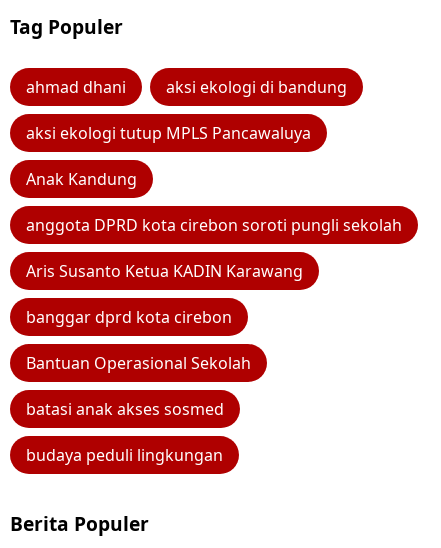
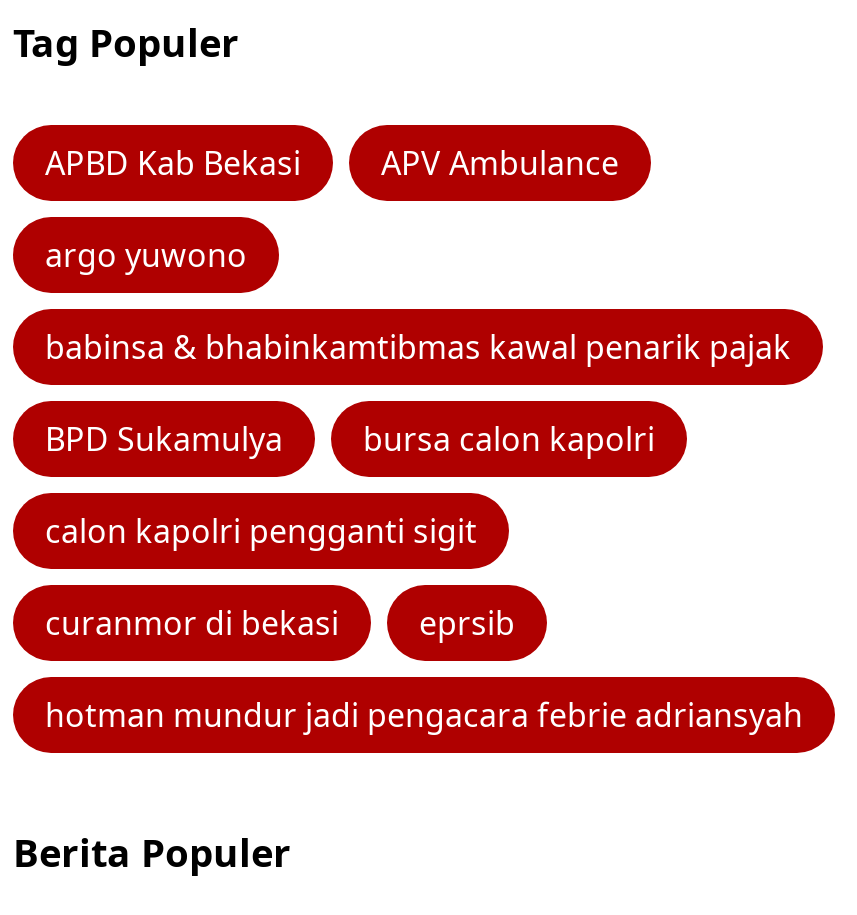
[26,76,402,466] ahmad dhani | aksi ekologi di bandung | aksi ekologi tutup MPLS Pancawaluya | Anak Kandung | anggota DPRD kota cirebon soroti pungli sekolah | Aris Susanto Ketua KADIN Karawang | banggar dprd kota cirebon | Bantuan Operasional Sekolah | batasi anak akses sosmed | budaya peduli lingkungan -> [45,141,803,737] APBD Kab Bekasi | APV Ambulance | argo yuwono | babinsa & bhabinkamtibmas kawal penarik pajak | BPD Sukamulya | bursa calon kapolri | calon kapolri pengganti sigit | curanmor di bekasi | eprsib | hotman mundur jadi pengacara febrie adriansyah

